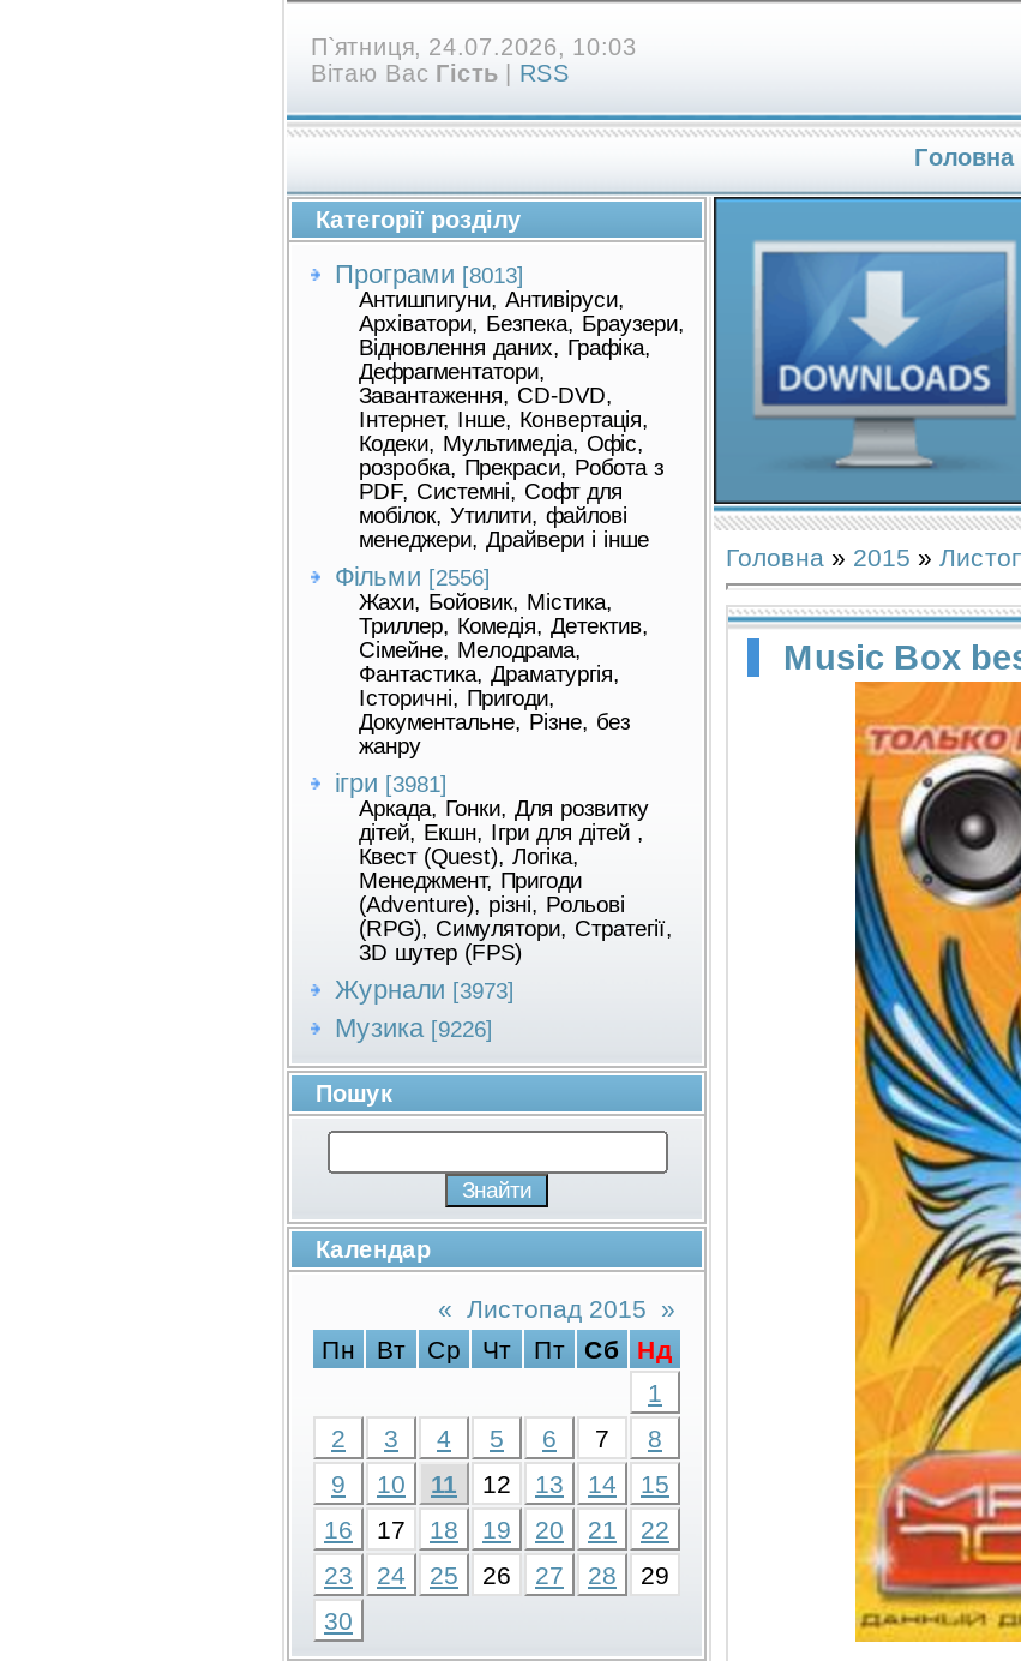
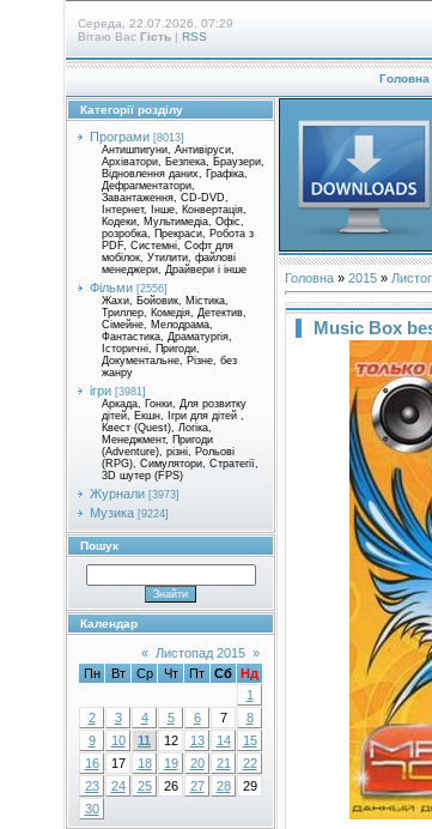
[311,34,637,60] П`ятниця, 24.07.2026, 10:03 -> [78,17,233,30] Середа, 22.07.2026, 07:29
[335,1013,493,1042] Музика [9226] -> [90,506,169,520] Музика [9224]

